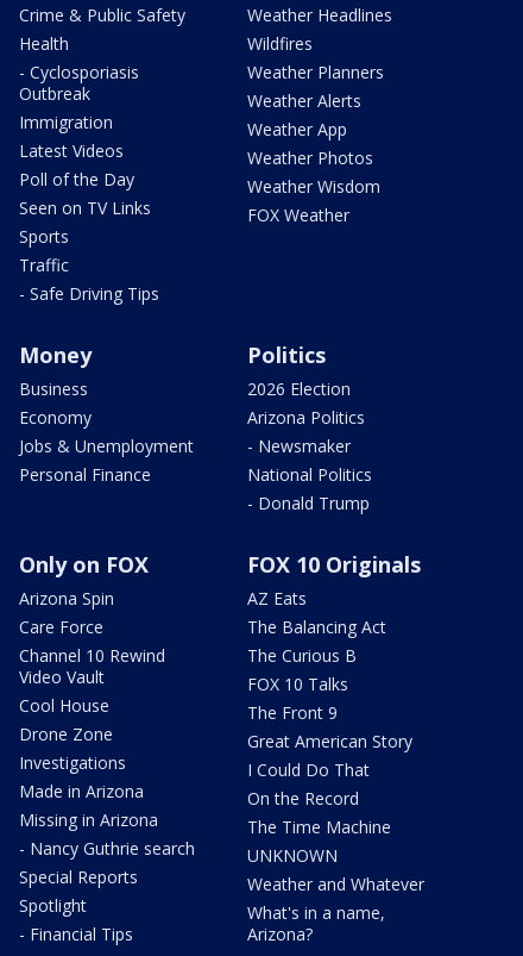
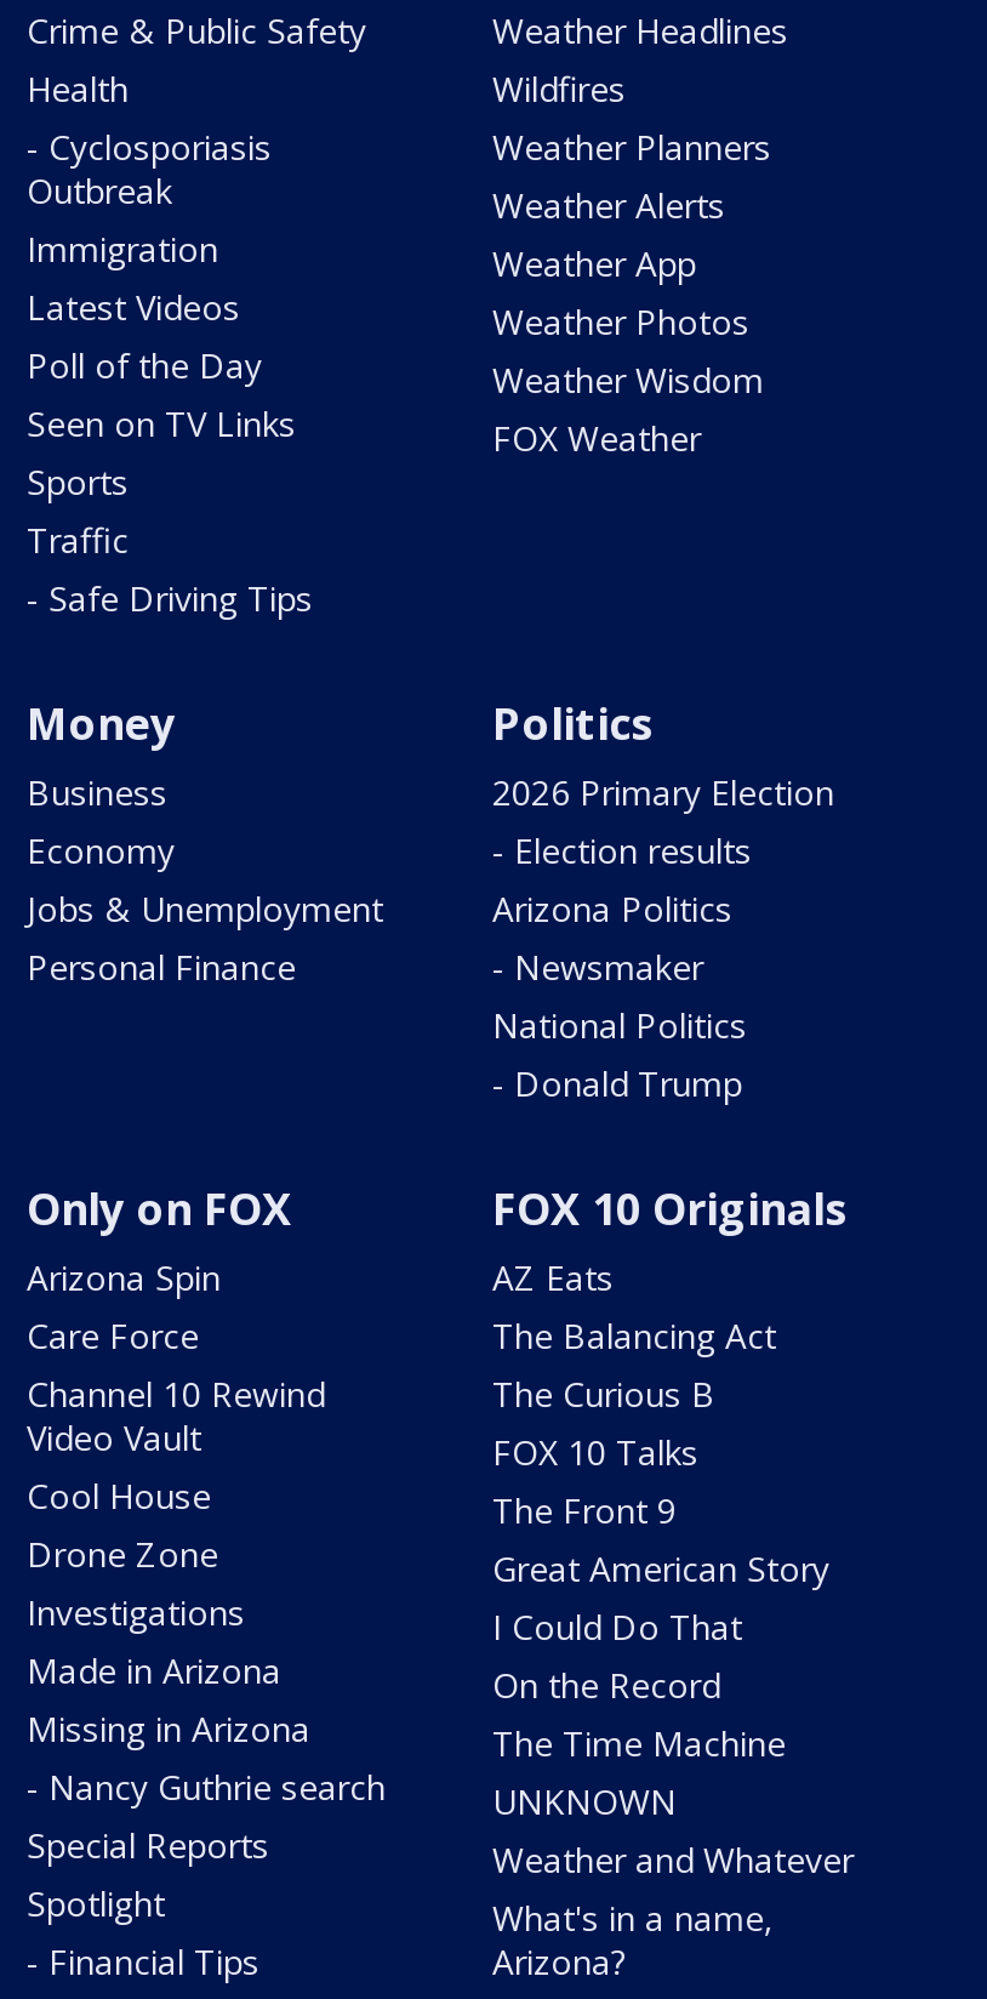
[247,377,351,400] 2026 Election -> [492,769,834,873] 2026 Primary Election | - Election results

